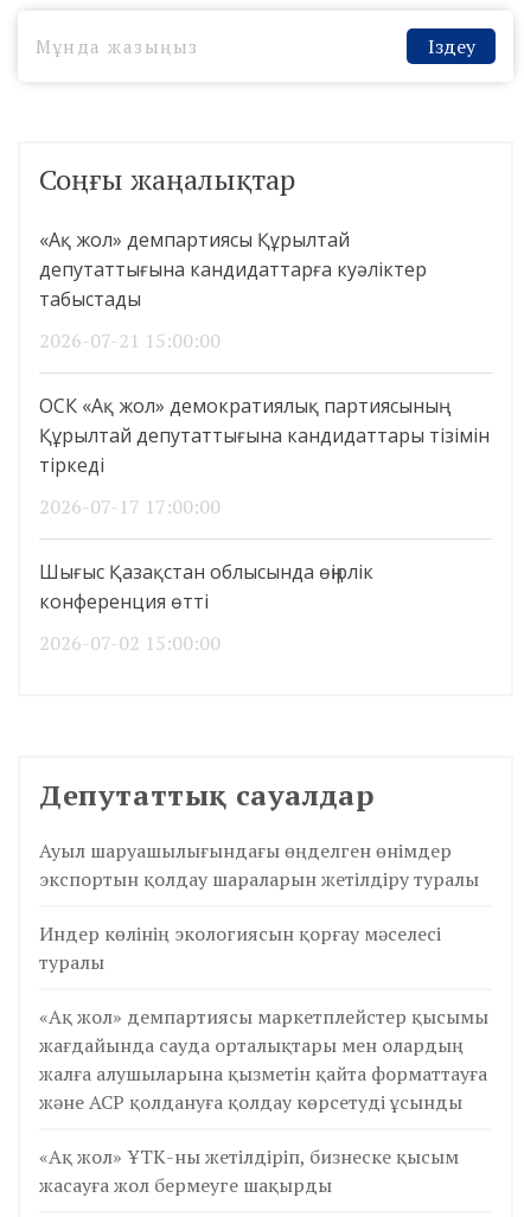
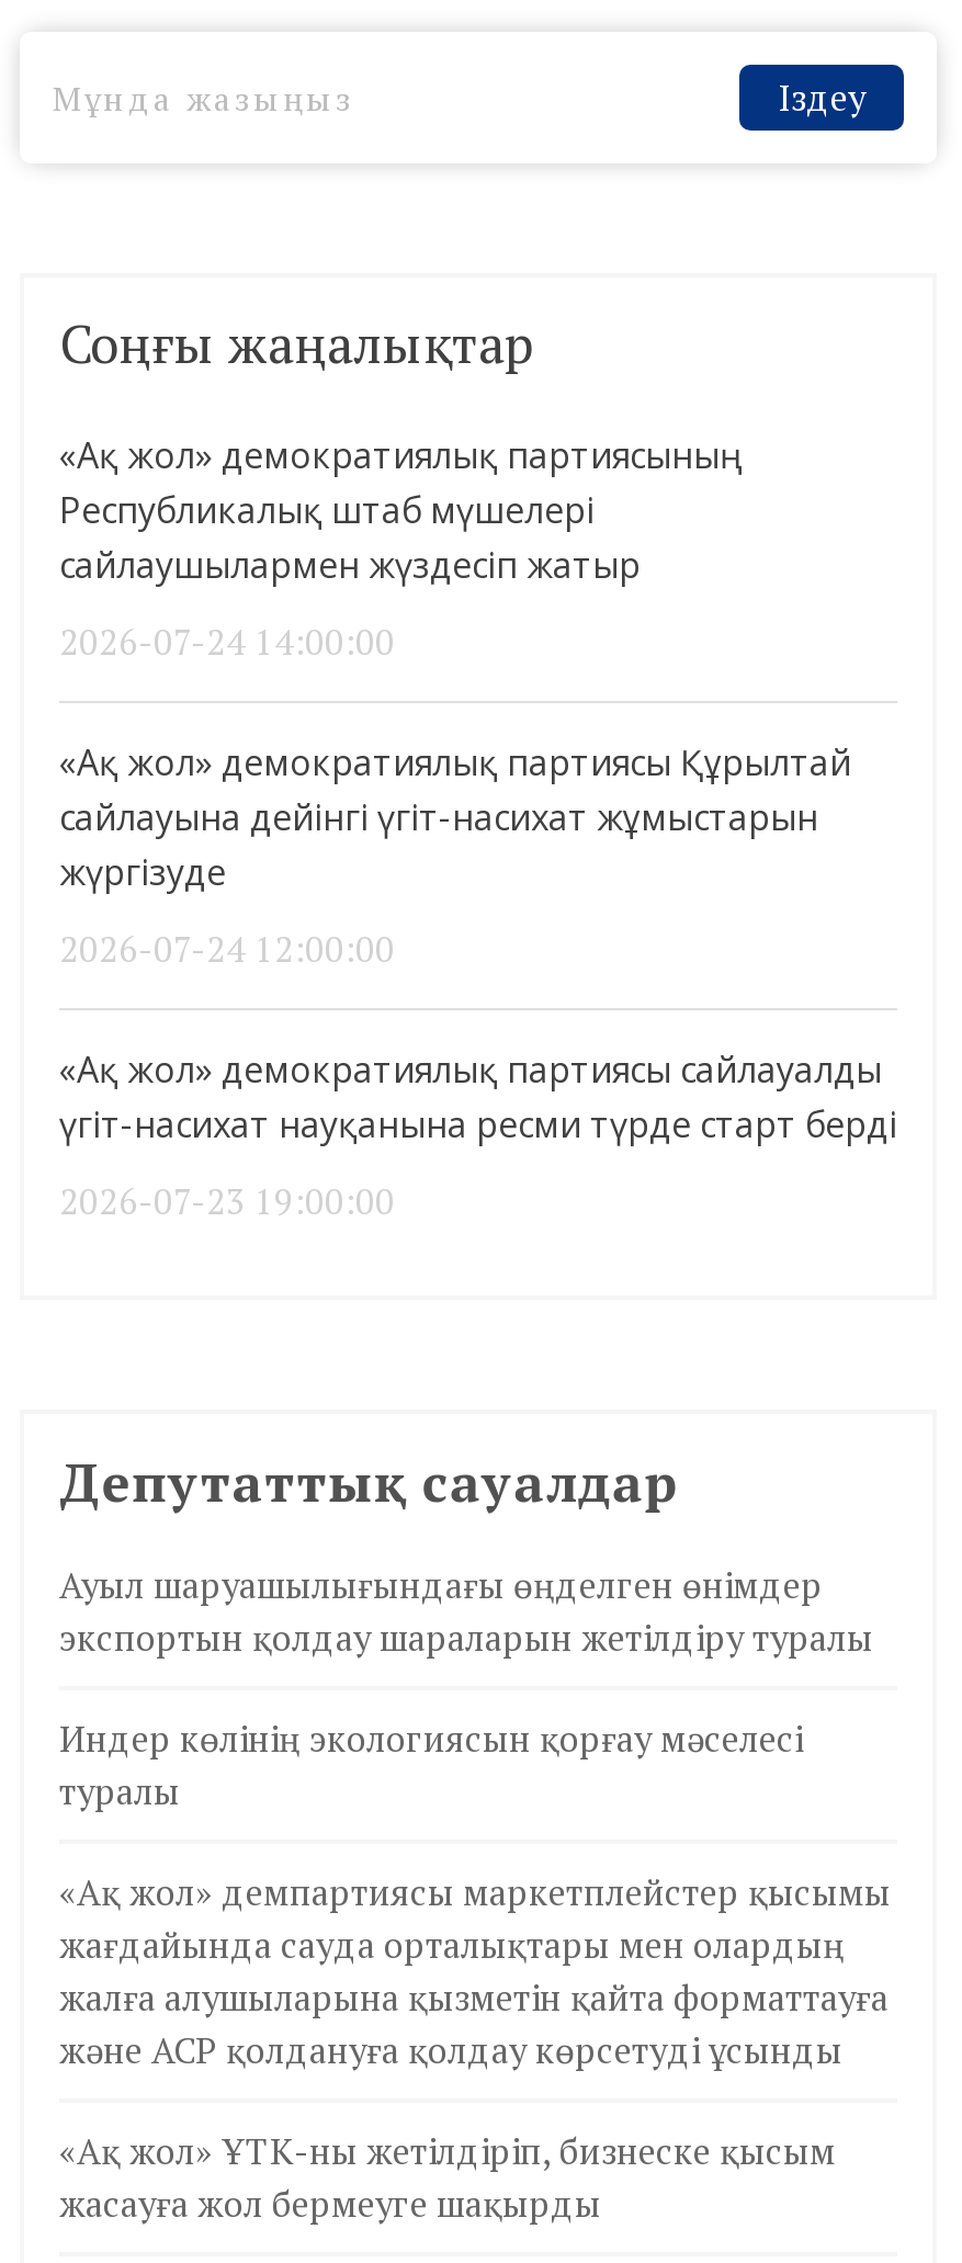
[39,226,427,311] «Ақ жол» демпартиясы Құрылтай | депутаттығына кандидаттарға куәліктер | табыстады -> [59,430,720,588] «Ақ жол» демократиялық партиясының | Республикалық штаб мүшелері | сайлаушылармен жүздесіп жатыр
[39,327,221,353] 2026-07-21 15:00:00 -> [59,617,395,665] 2026-07-24 14:00:00
[39,392,490,478] ОСК «Ақ жол» демократиялық партиясының | Құрылтай депутаттығына кандидаттары тізімін | тіркеді -> [59,737,851,895] «Ақ жол» демократиялық партиясы Құрылтай | сайлауына дейінгі үгіт-насихат жұмыстарын | жүргізуде
[39,493,221,519] 2026-07-17 17:00:00 -> [59,924,395,972] 2026-07-24 12:00:00
[39,558,373,614] Шығыс Қазақстан облысында өңірлік | конференция өтті -> [59,1045,897,1148] «Ақ жол» демократиялық партиясы сайлауалды | үгіт-насихат науқанына ресми түрде старт берді
[39,629,221,655] 2026-07-02 15:00:00 -> [59,1176,395,1224] 2026-07-23 19:00:00

